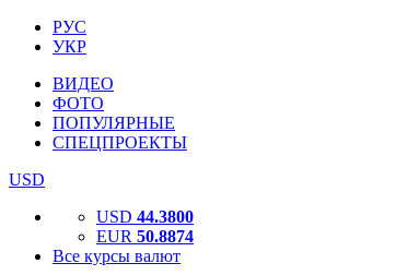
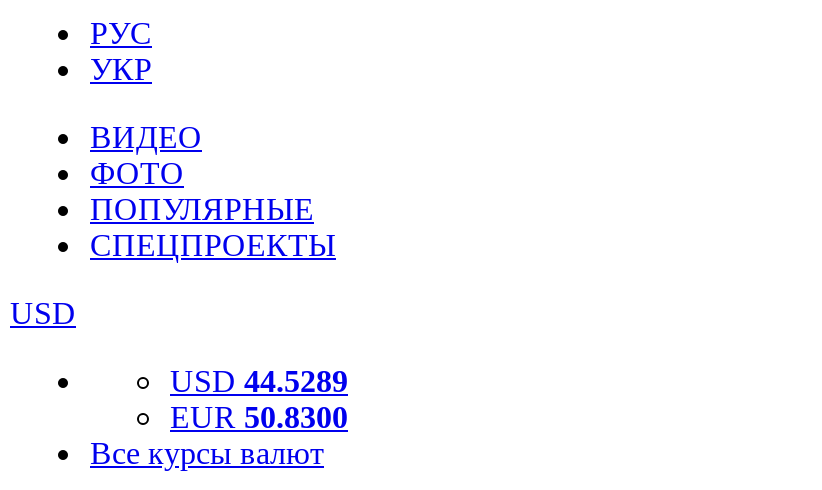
[96,207,194,226] USD 44.3800 -> [170,364,348,398] USD 44.5289
[96,227,194,246] EUR 50.8874 -> [170,400,348,434] EUR 50.8300

